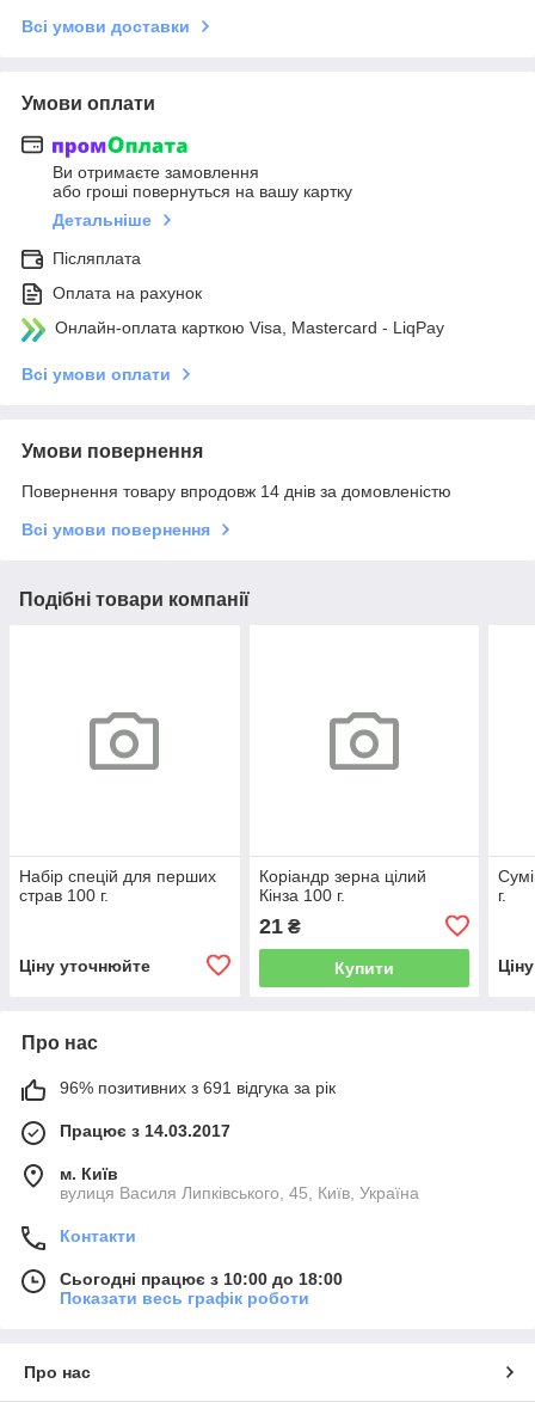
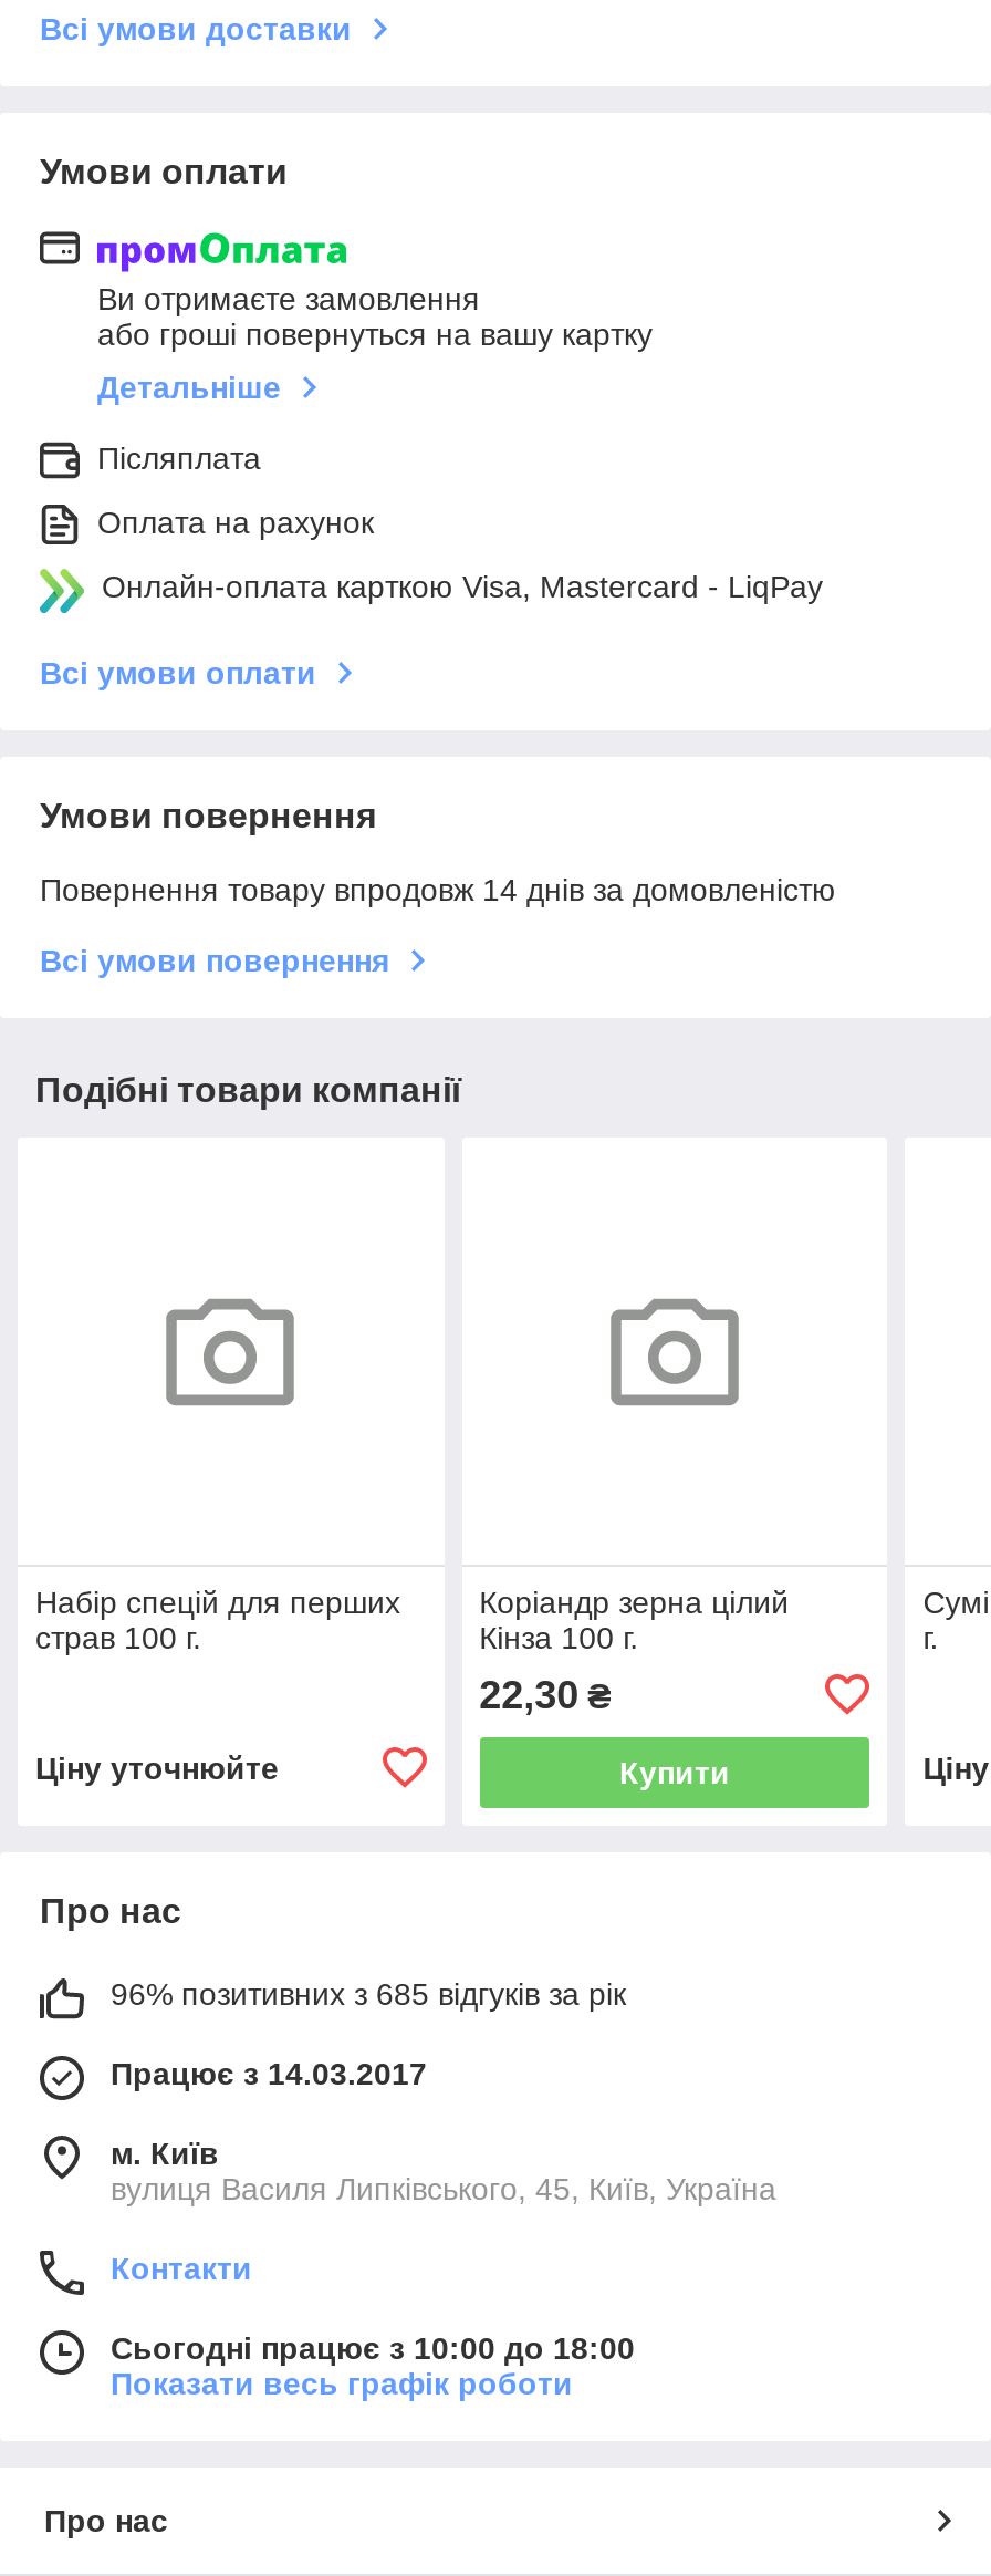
[259,914,300,938] 21 ₴ -> [479,1673,612,1717] 22,30 ₴
[60,1078,336,1097] 96% позитивних з 691 відгука за рік -> [111,1976,626,2012] 96% позитивних з 685 відгуків за рік

